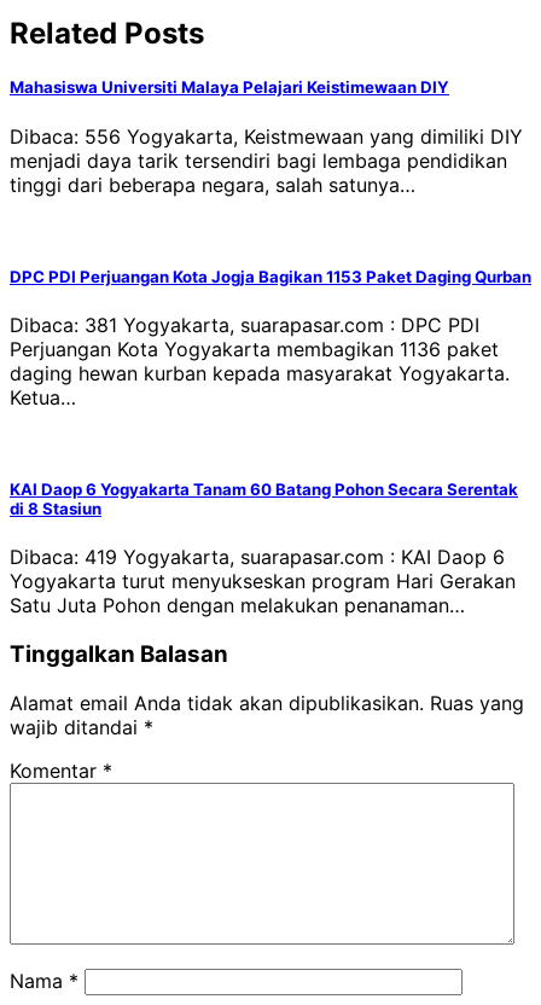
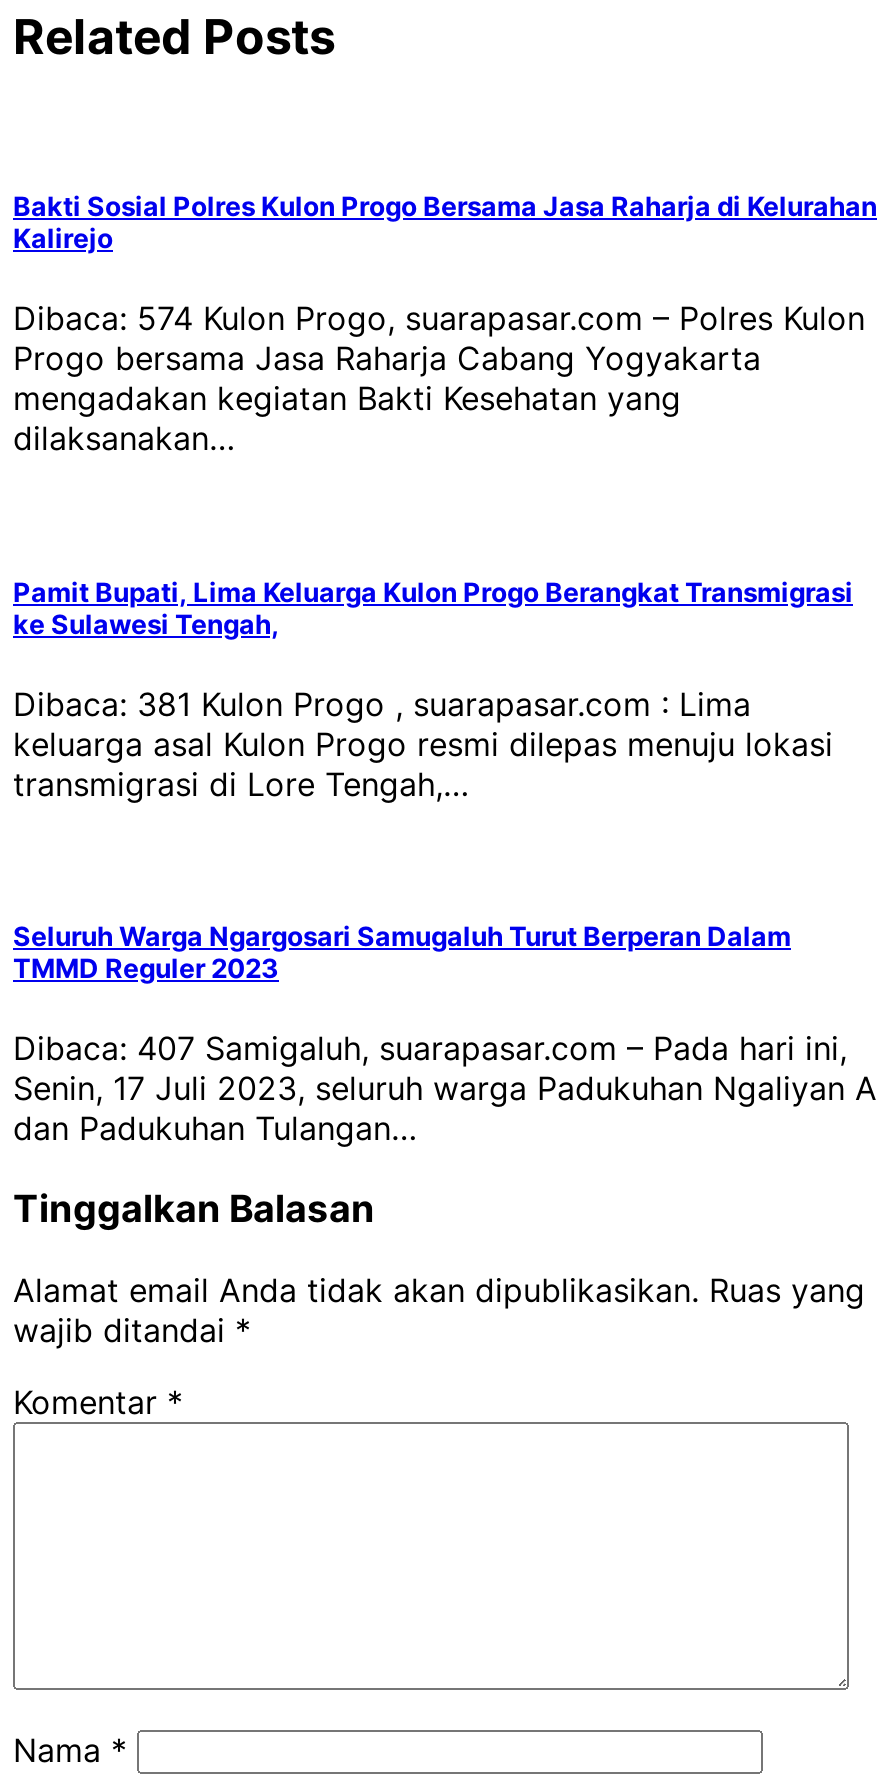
[10,78,449,97] Mahasiswa Universiti Malaya Pelajari Keistimewaan DIY -> [13,190,877,254] Bakti Sosial Polres Kulon Progo Bersama Jasa Raharja di Kelurahan | Kalirejo
[10,124,523,196] Dibaca: 556 Yogyakarta, Keistmewaan yang dimiliki DIY | menjadi daya tarik tersendiri bagi lembaga pendidikan | tinggi dari beberapa negara, salah satunya… -> [13,299,865,459] Dibaca: 574 Kulon Progo, suarapasar.com – Polres Kulon | Progo bersama Jasa Raharja Cabang Yogyakarta | mengadakan kegiatan Bakti Kesehatan yang | dilaksanakan…
[10,267,531,286] DPC PDI Perjuangan Kota Jogja Bagikan 1153 Paket Daging Qurban -> [13,575,853,639] Pamit Bupati, Lima Keluarga Kulon Progo Berangkat Transmigrasi | ke Sulawesi Tengah,
[10,313,510,409] Dibaca: 381 Yogyakarta, suarapasar.com : DPC PDI | Perjuangan Kota Yogyakarta membagikan 1136 paket | daging hewan kurban kepada masyarakat Yogyakarta. | Ketua… -> [13,684,833,804] Dibaca: 381 Kulon Progo , suarapasar.com : Lima | keluarga asal Kulon Progo resmi dilepas menuju lokasi | transmigrasi di Lore Tengah,…
[10,480,518,518] KAI Daop 6 Yogyakarta Tanam 60 Batang Pohon Secara Serentak | di 8 Stasiun -> [13,920,791,984] Seluruh Warga Ngargosari Samugaluh Turut Berperan Dalam | TMMD Reguler 2023
[10,545,516,617] Dibaca: 419 Yogyakarta, suarapasar.com : KAI Daop 6 | Yogyakarta turut menyukseskan program Hari Gerakan | Satu Juta Pohon dengan melakukan penanaman… -> [13,1028,877,1148] Dibaca: 407 Samigaluh, suarapasar.com – Pada hari ini, | Senin, 17 Juli 2023, seluruh warga Padukuhan Ngaliyan A | dan Padukuhan Tulangan…

